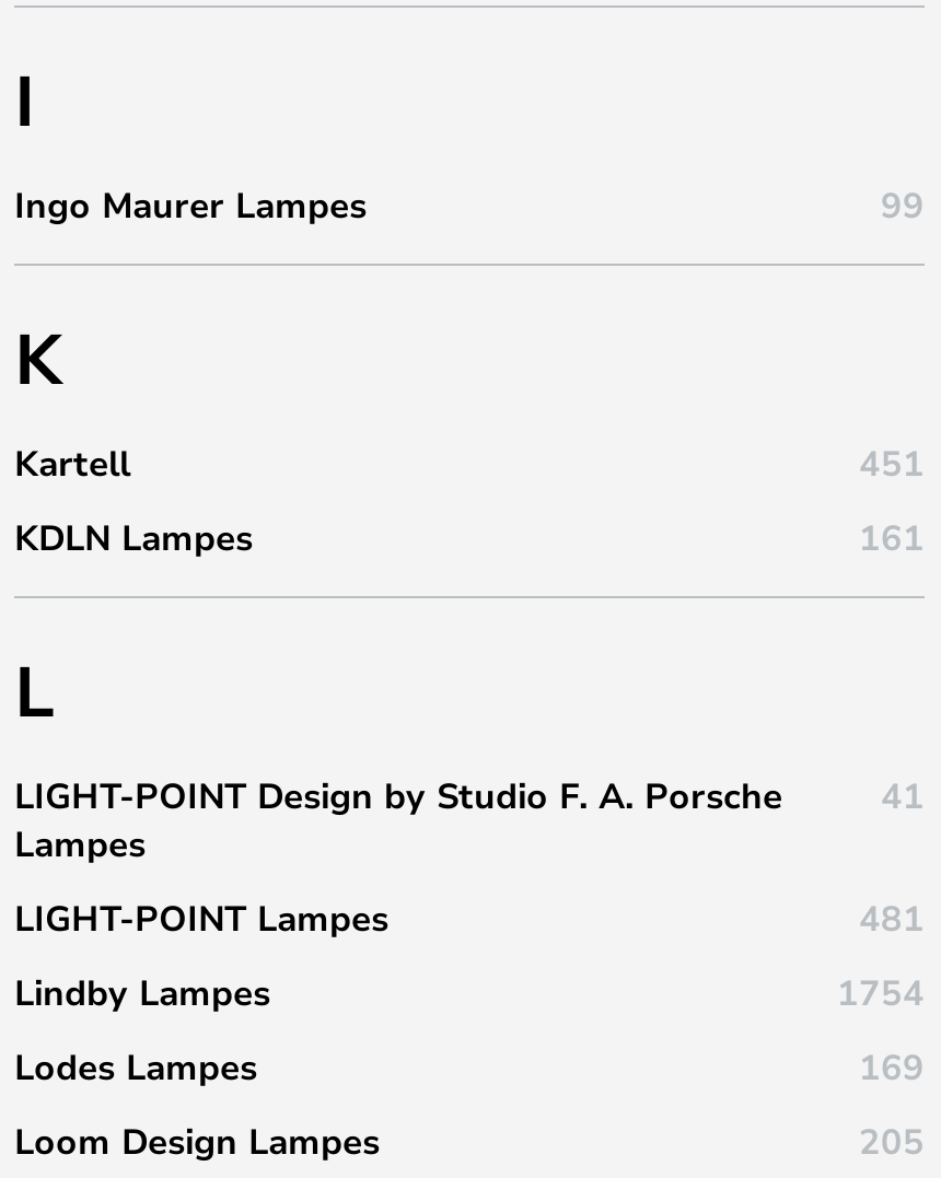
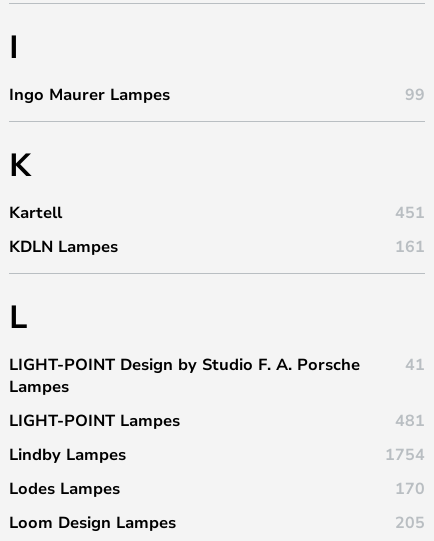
[859,1042,925,1090] 169 -> [395,477,425,499] 170

